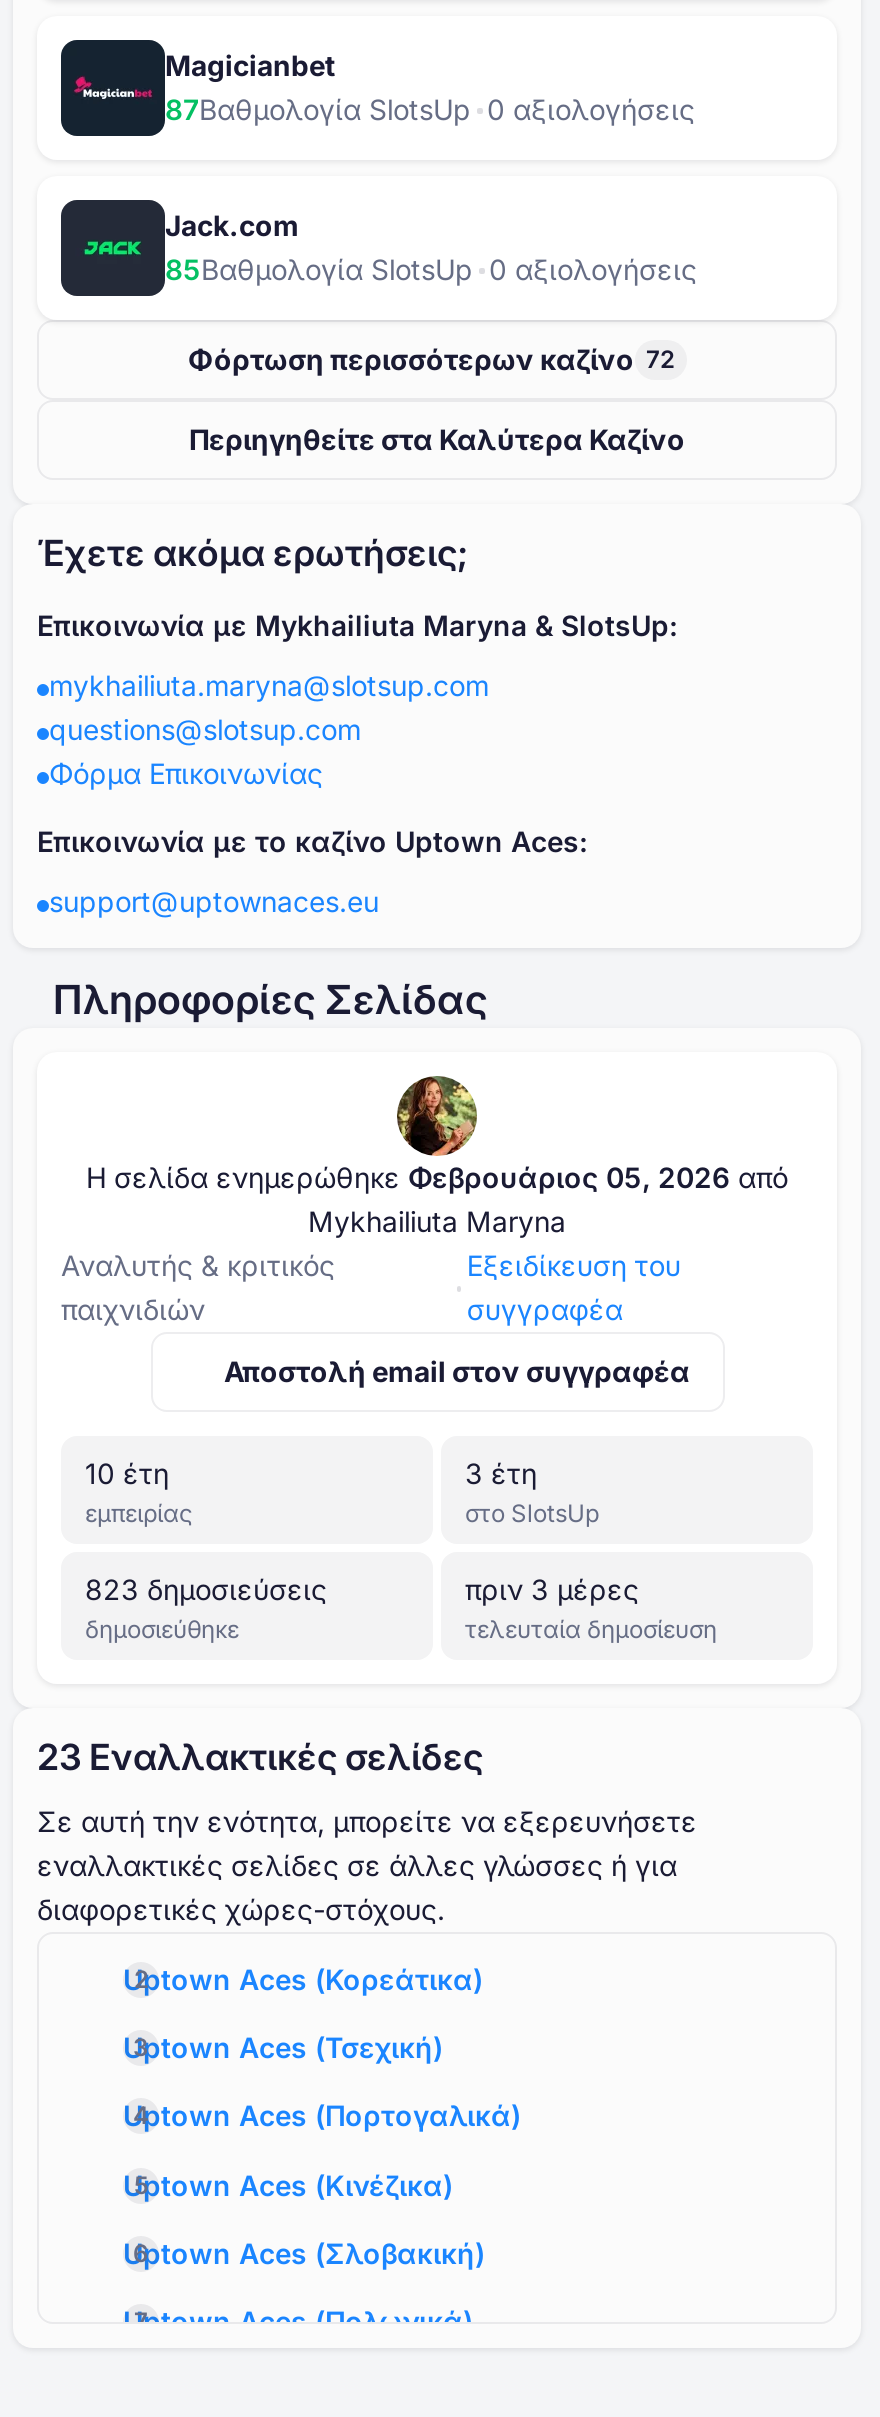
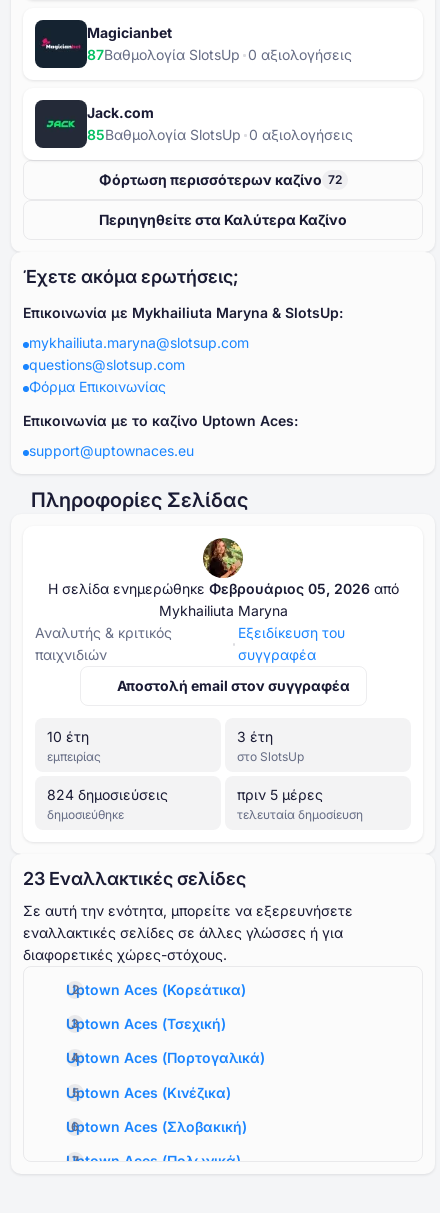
[85,1572,327,1606] 823 δημοσιεύσεις -> [47,786,168,803] 824 δημοσιεύσεις
[465,1572,639,1606] πριν 3 μέρες -> [237,786,323,803] πριν 5 μέρες

